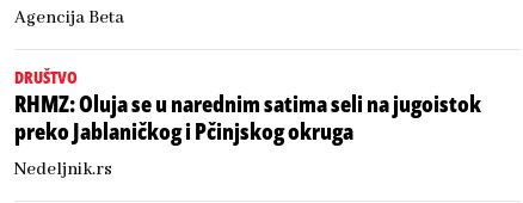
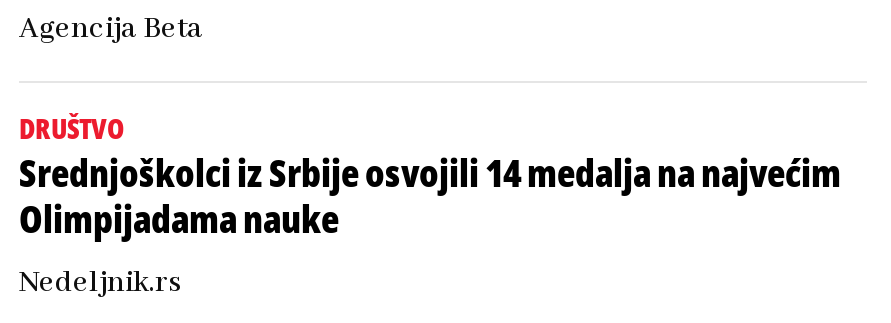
[14,88,481,147] RHMZ: Oluja se u narednim satima seli na jugoistok | preko Jablaničkog i Pčinjskog okruga -> [19,147,841,245] Srednjoškolci iz Srbije osvojili 14 medalja na najvećim | Olimpijadama nauke

